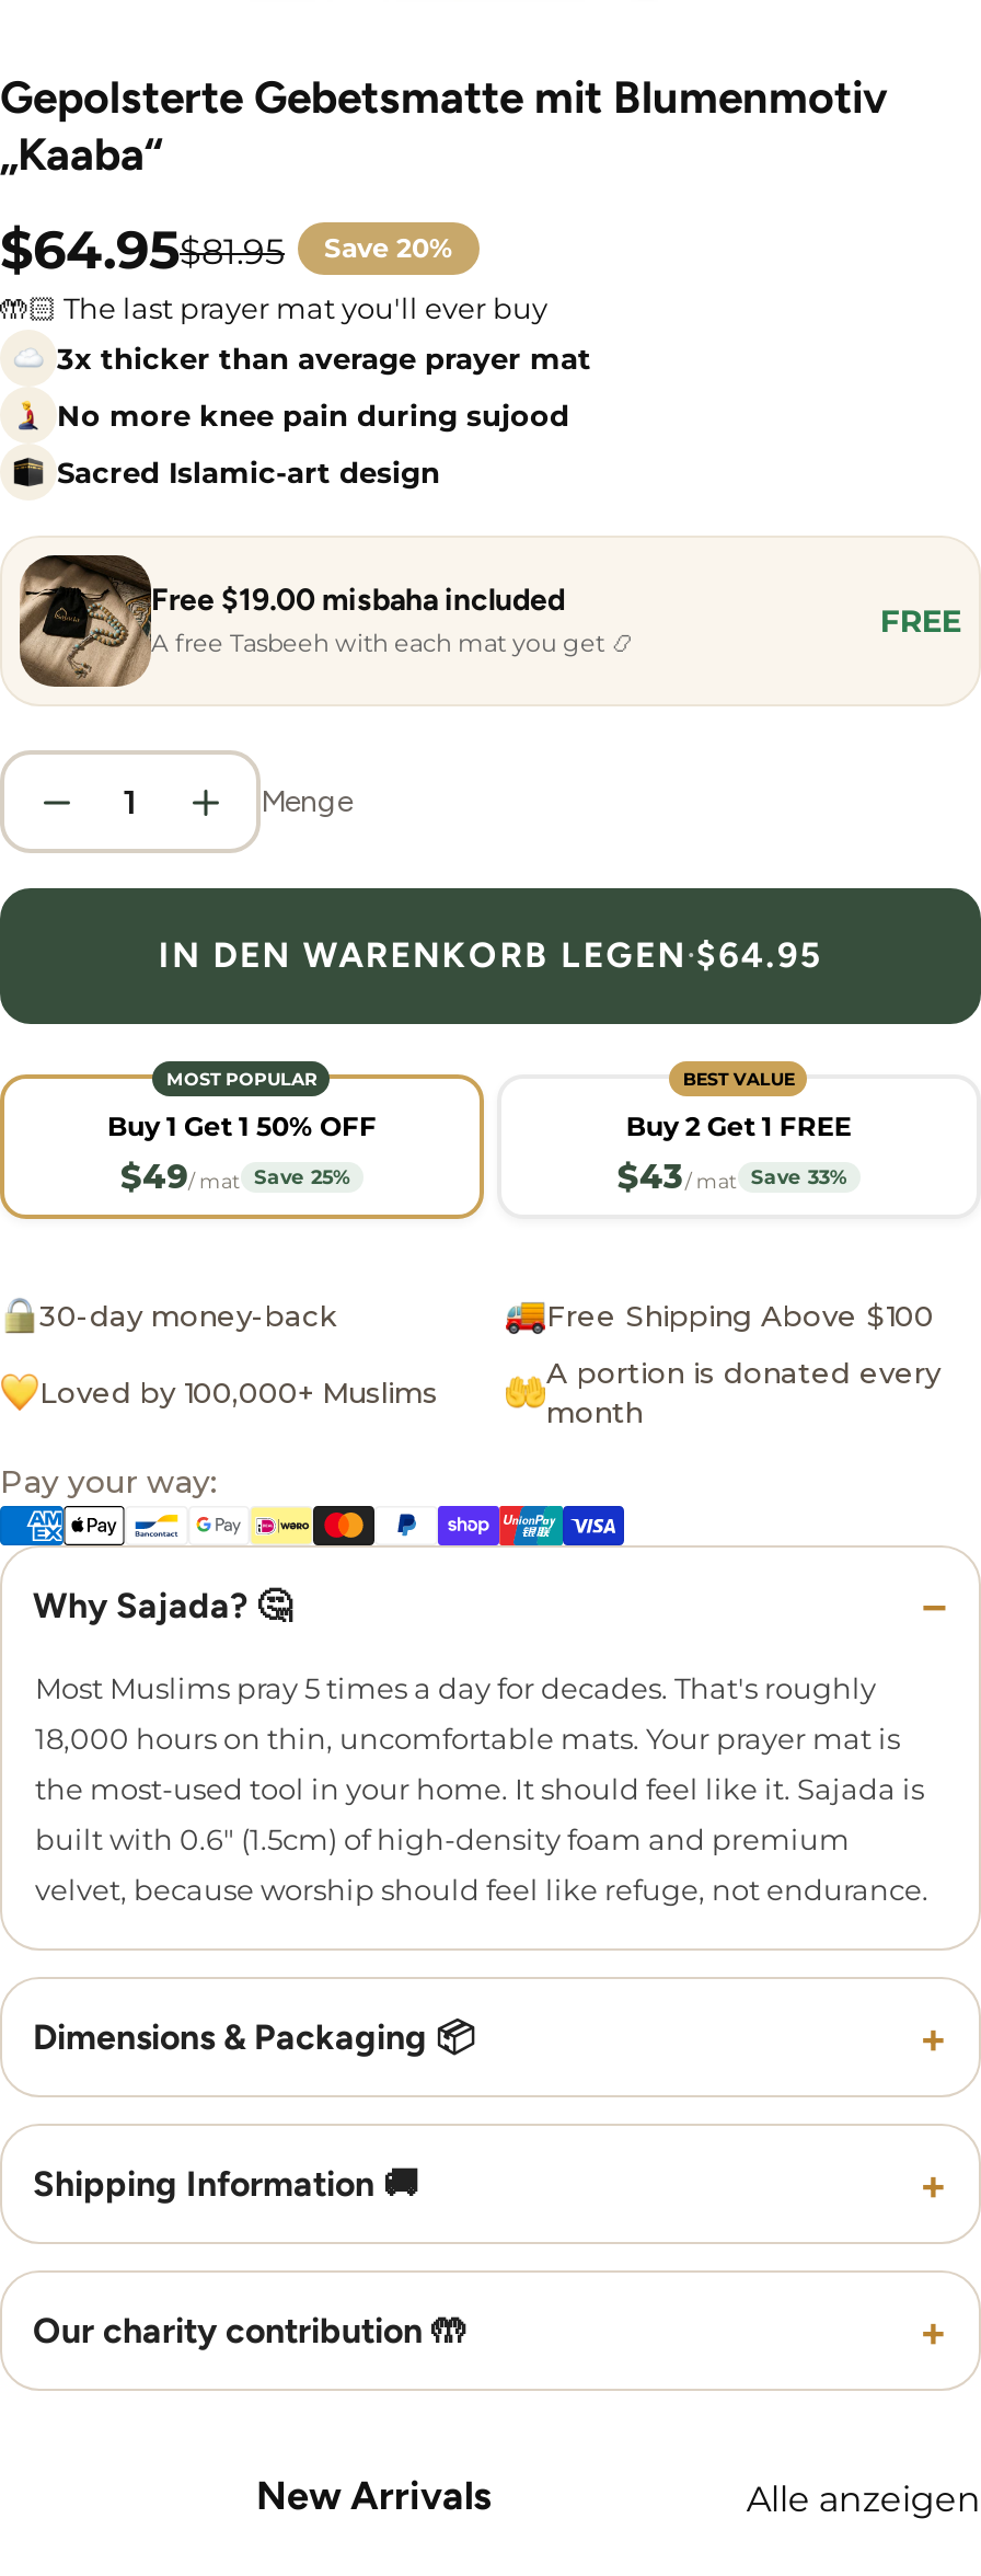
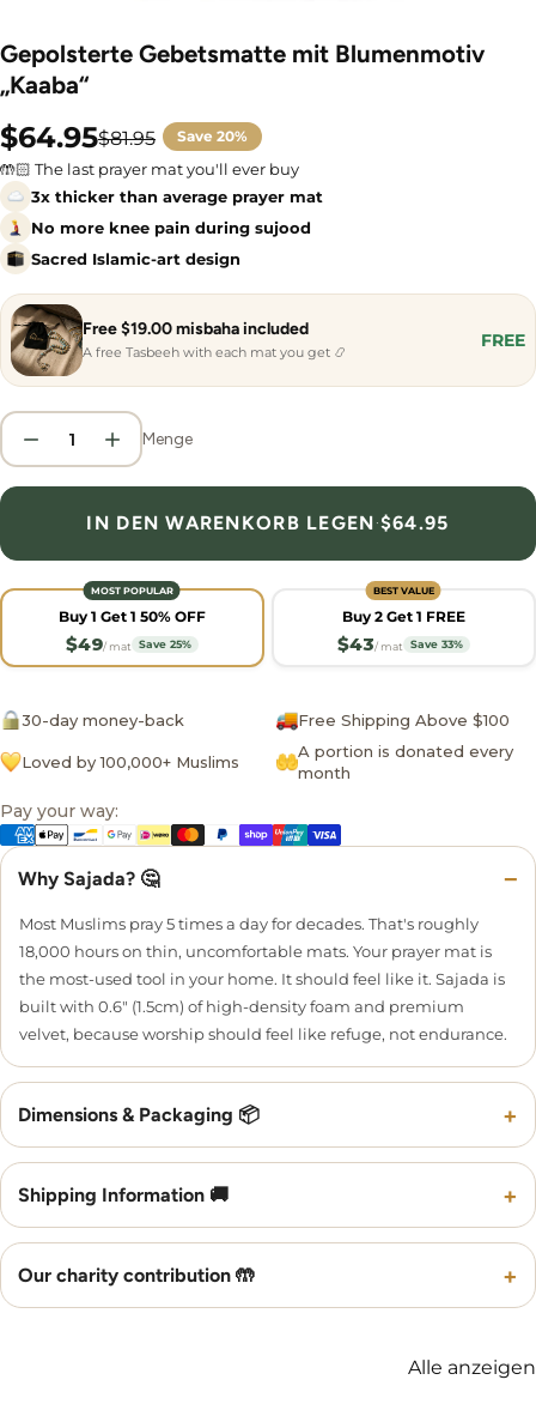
[256,2471,490,2519] New Arrivals -> none

